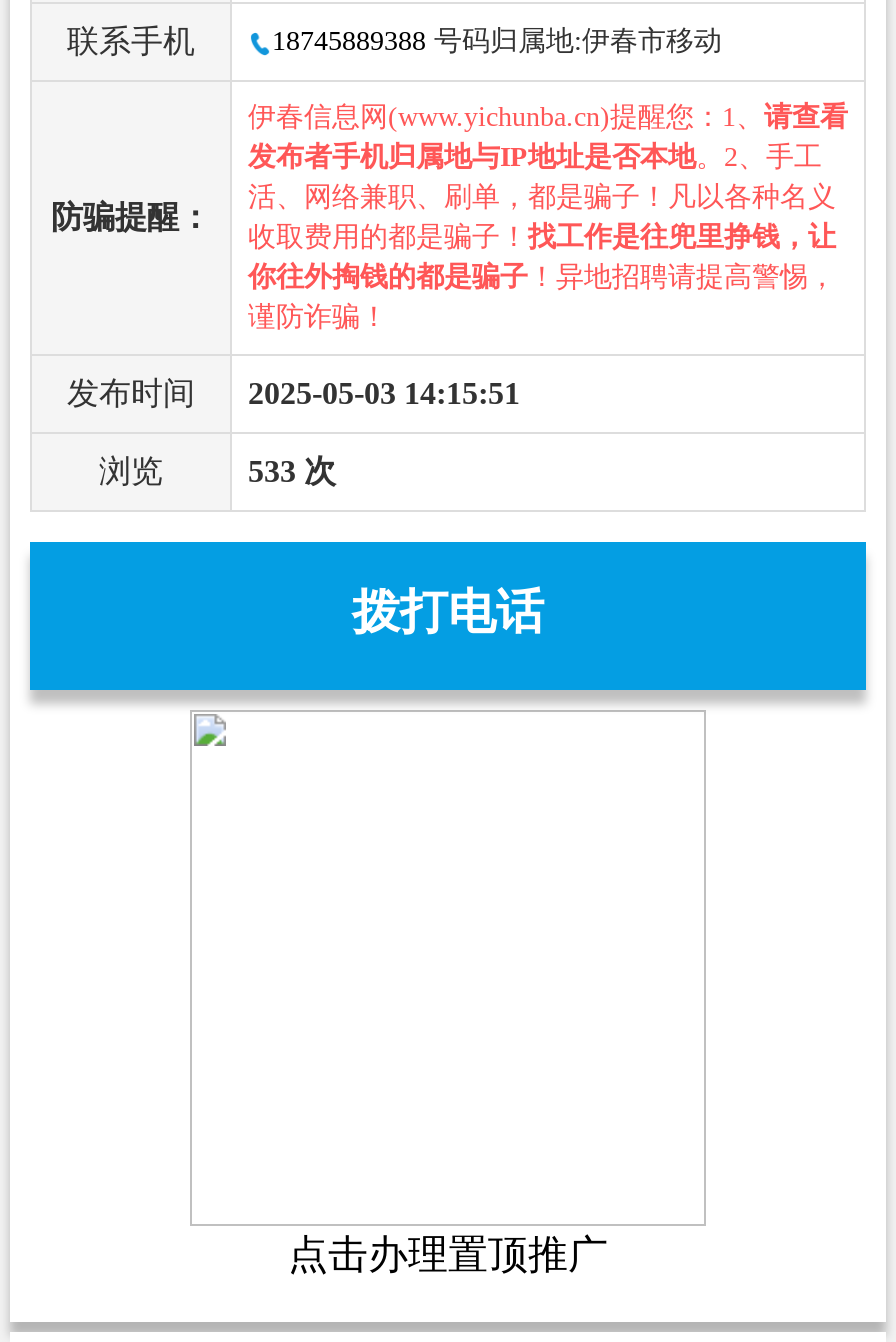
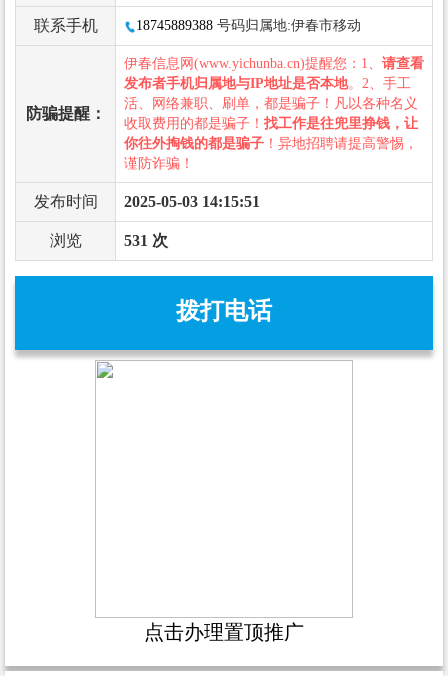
[248,454,336,488] 533 次 -> [124,232,168,249] 531 次

